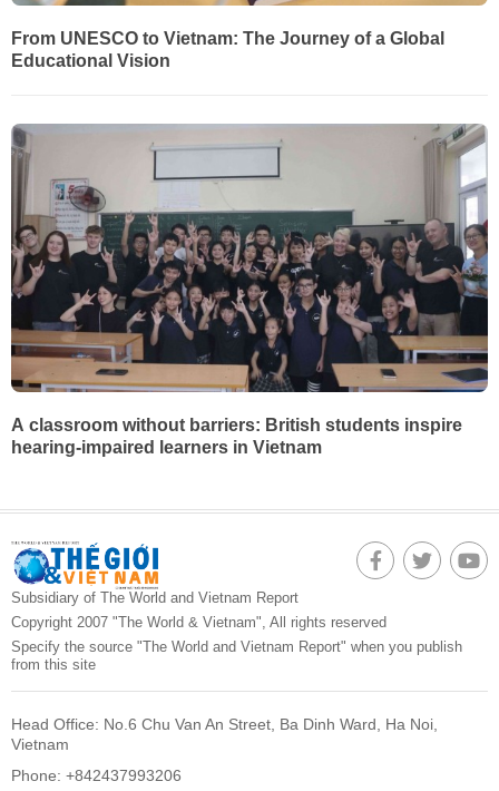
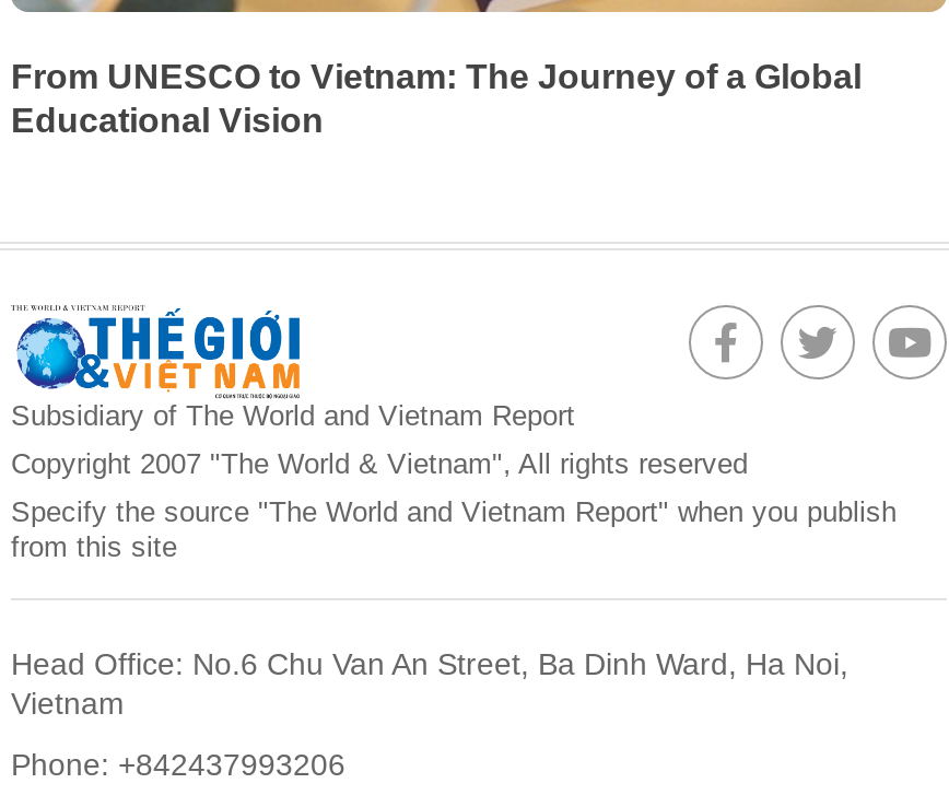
[10,124,489,457] [image] | A classroom without barriers: British students inspire | hearing-impaired learners in Vietnam -> none

